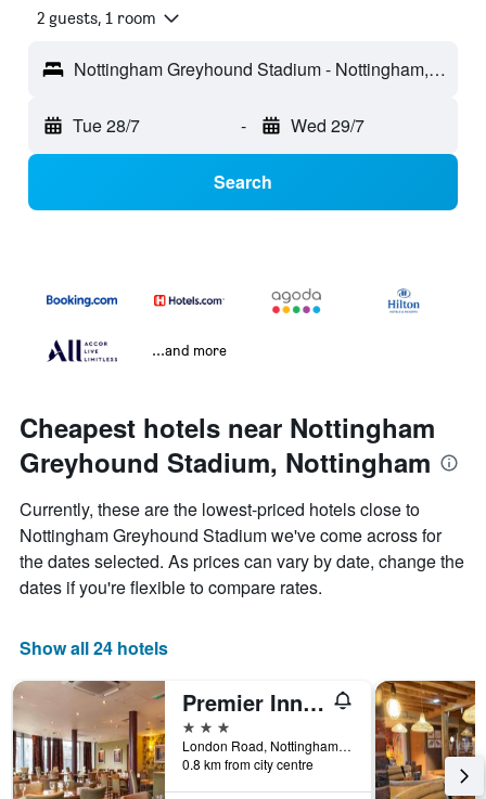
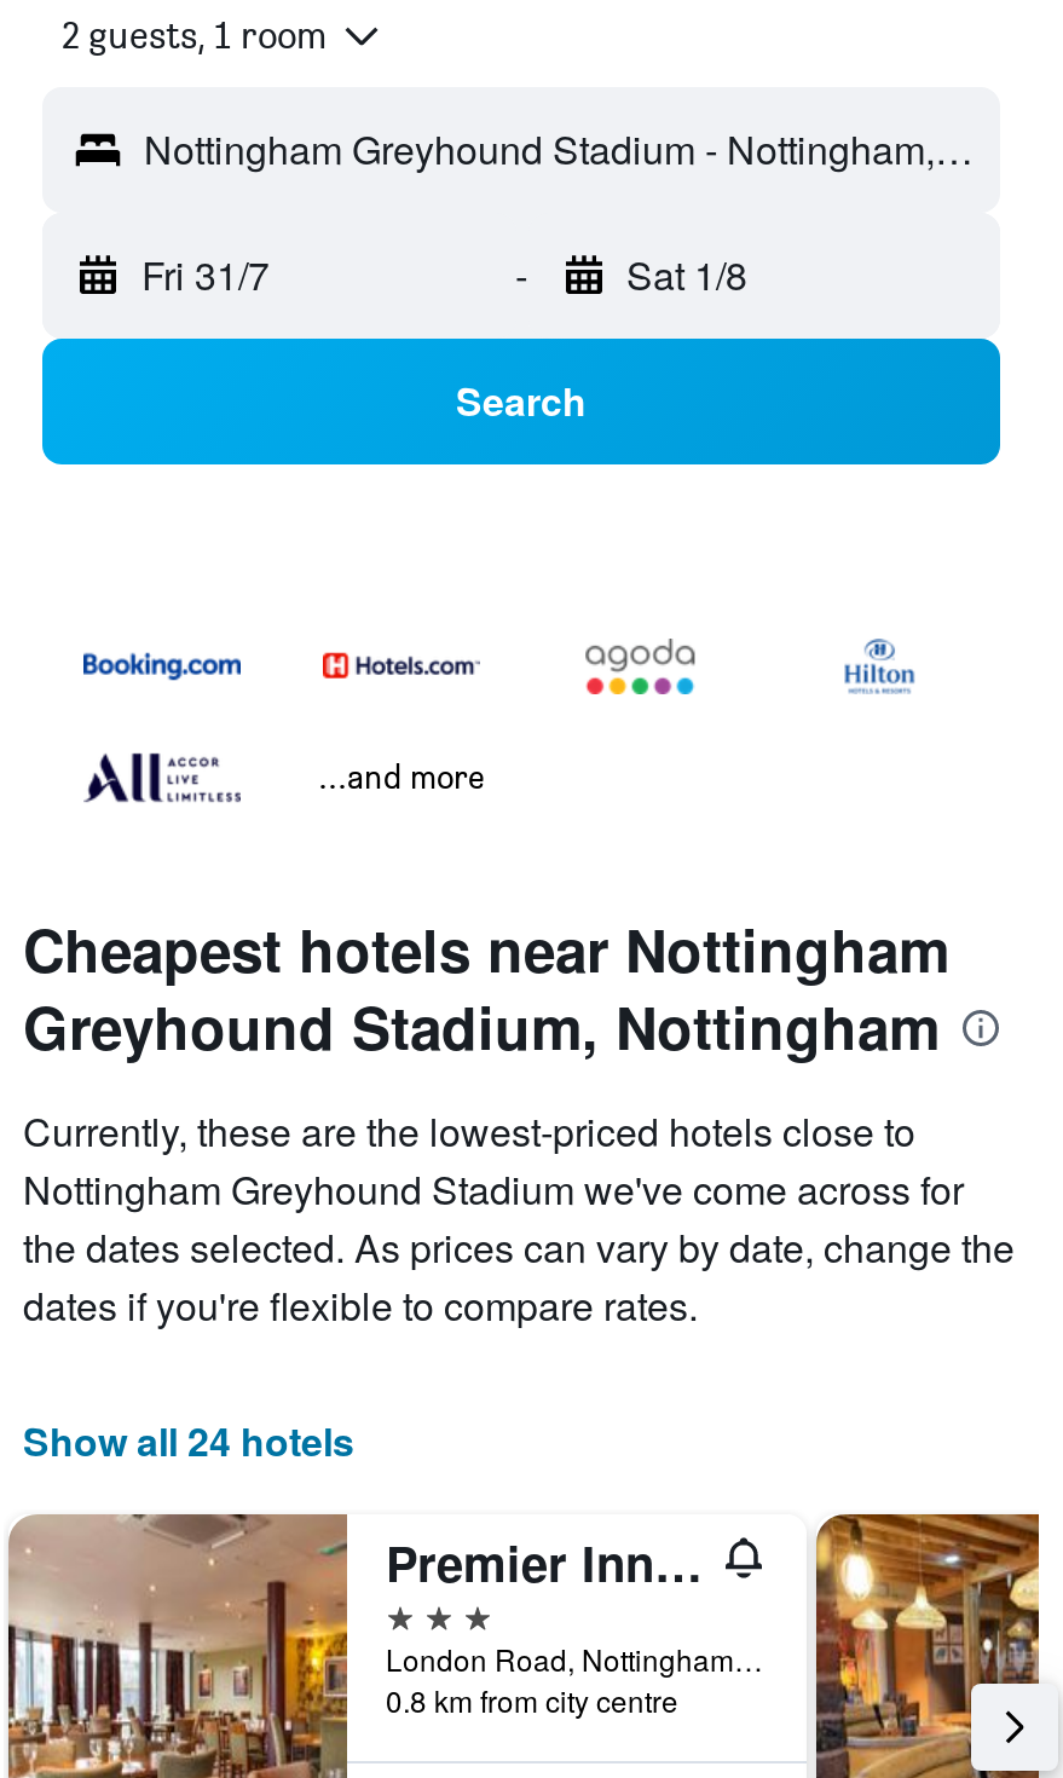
[73,113,140,138] Tue 28/7 -> [141,247,270,303] Fri 31/7
[290,113,364,138] Wed 29/7 -> [626,247,747,303] Sat 1/8

